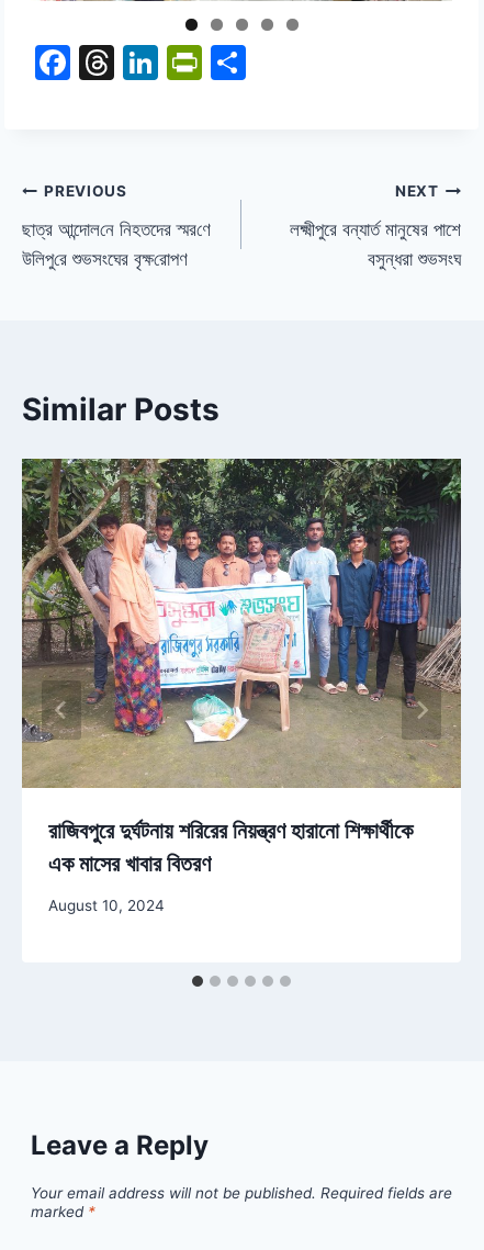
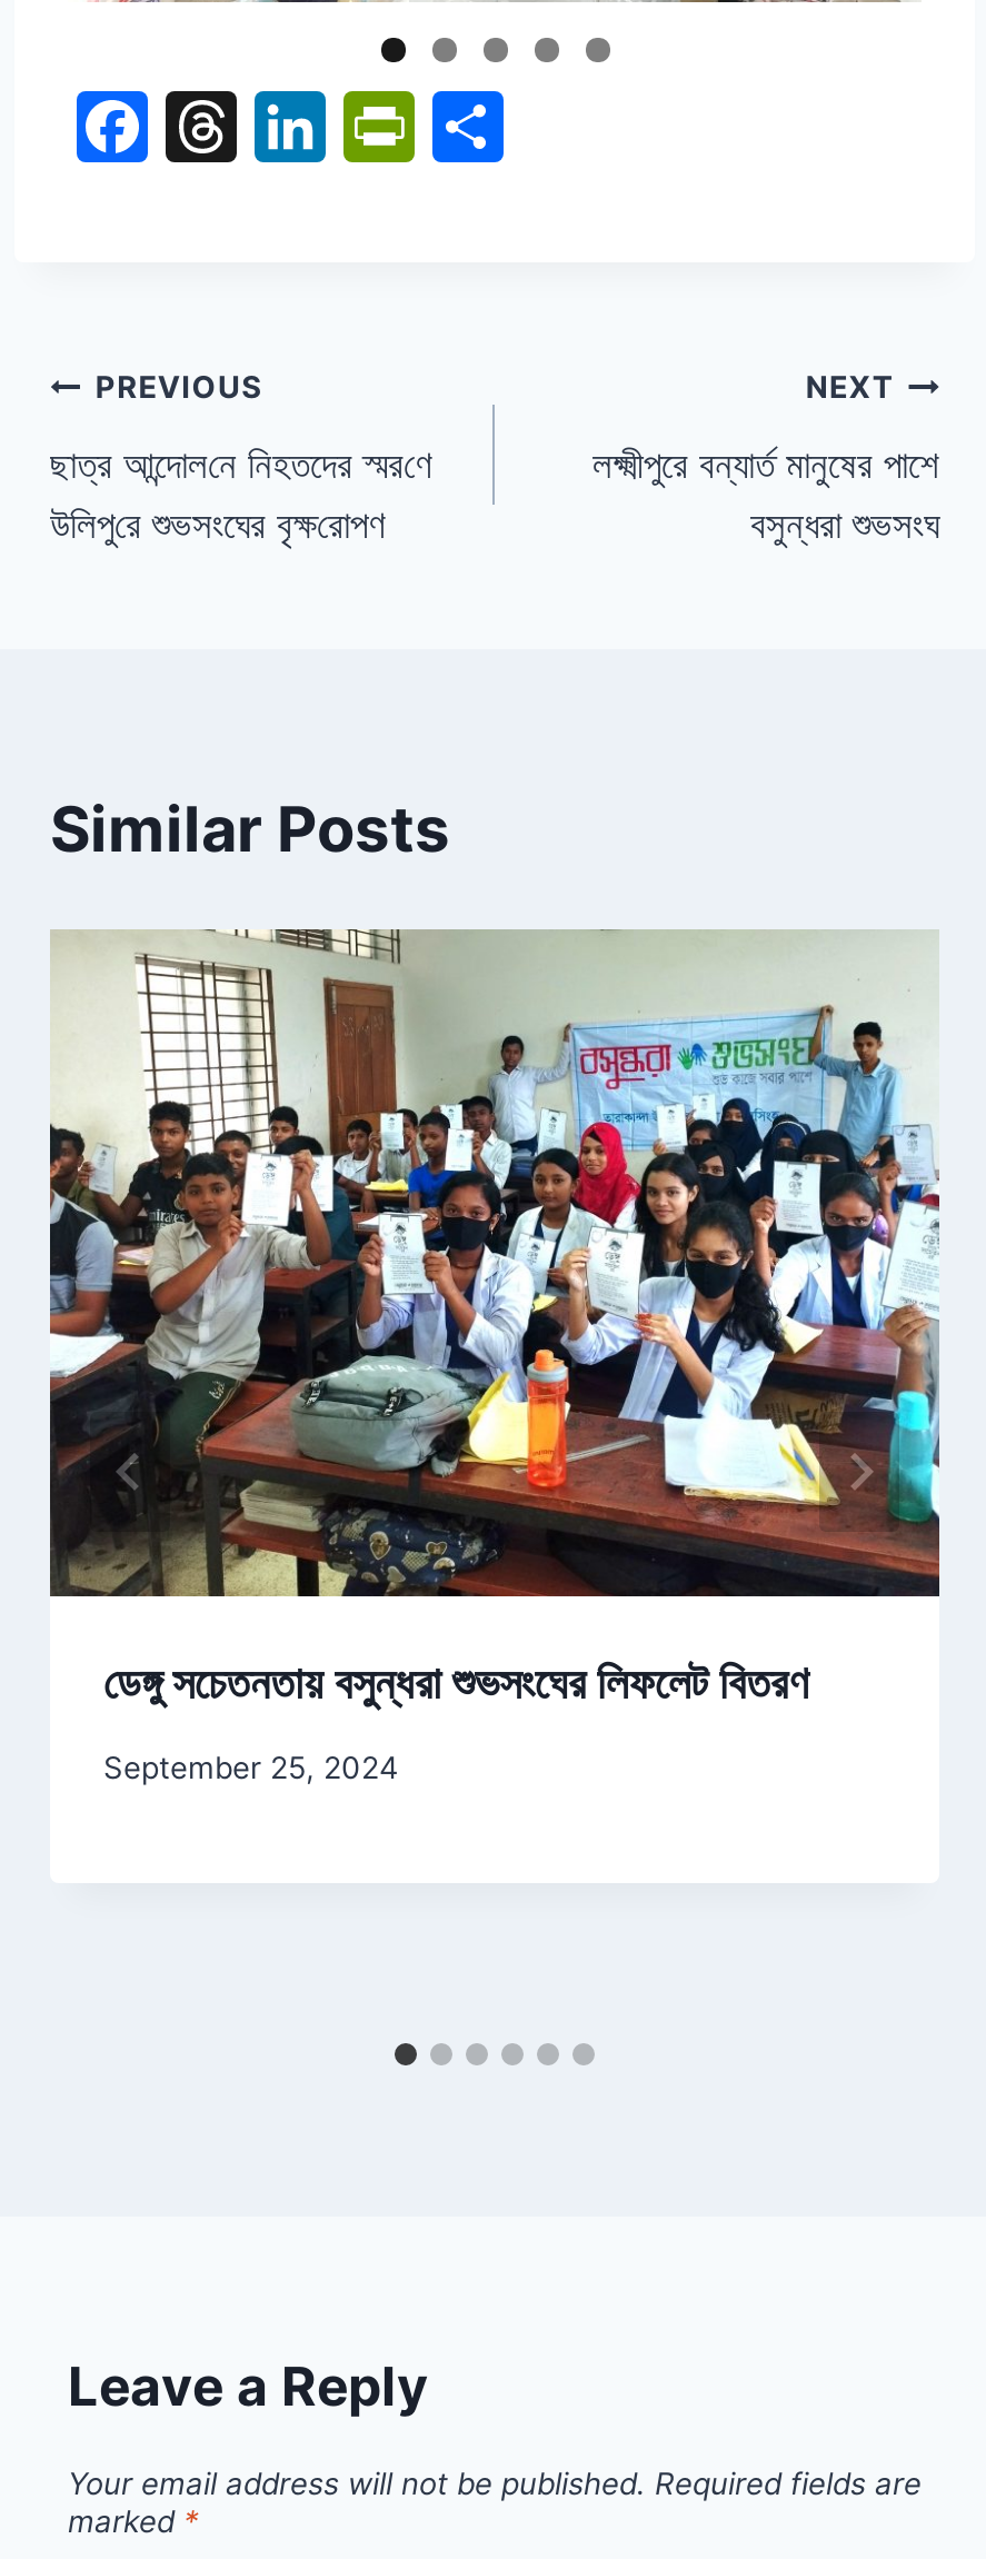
[21,458,462,876] [image] | রাজিবপুরে দুর্ঘটনায় শরিরের নিয়ন্ত্রণ হারানো শিক্ষার্থীকে | এক মাসের খাবার বিতরণ -> [48,929,942,1709] [image] | ডেঙ্গু সচেতনতায় বসুন্ধরা শুভসংঘের লিফলেট বিতরণ
[48,897,165,914] August 10, 2024 -> [103,1750,399,1786] September 25, 2024

